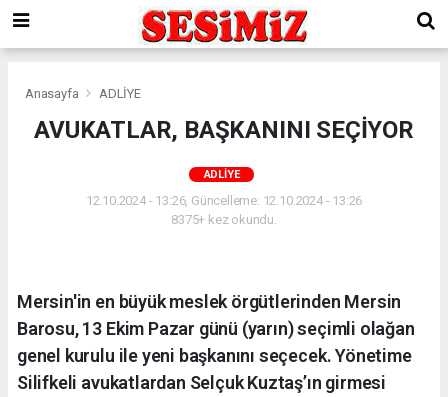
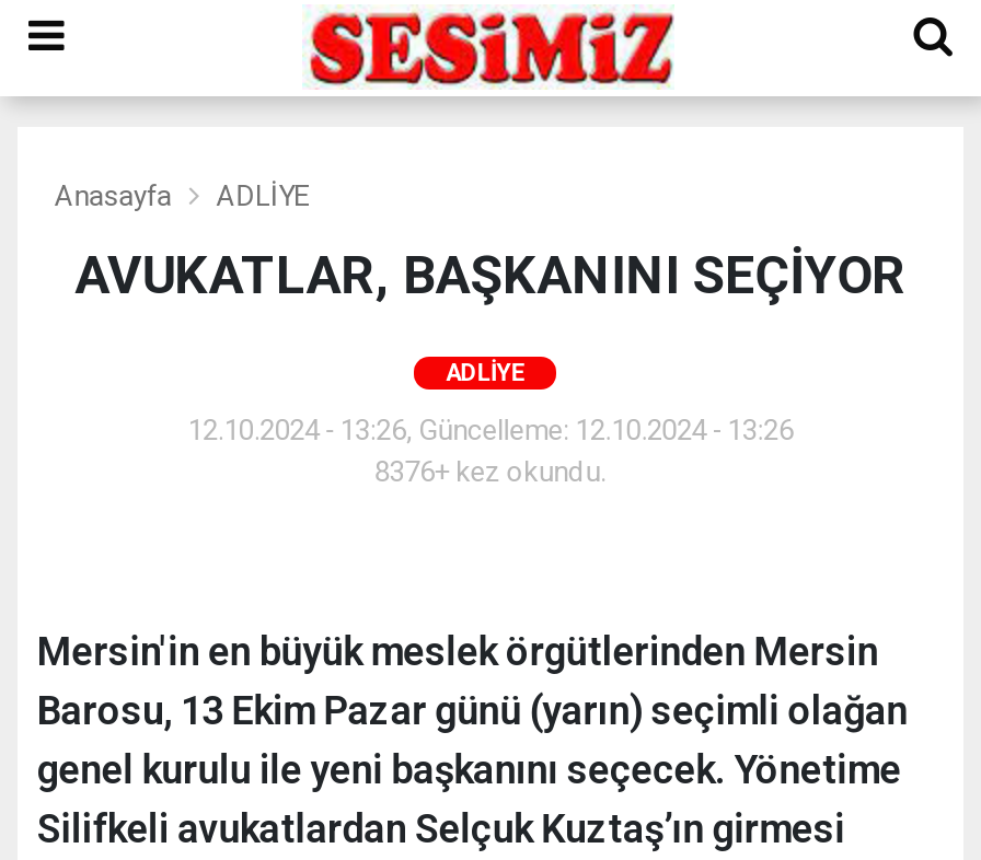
[171,212,277,227] 8375+ kez okundu. -> [375,455,606,488] 8376+ kez okundu.

